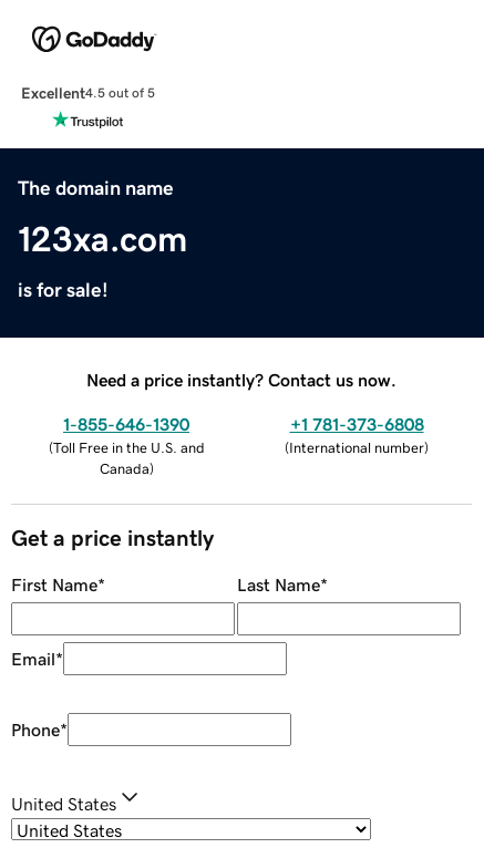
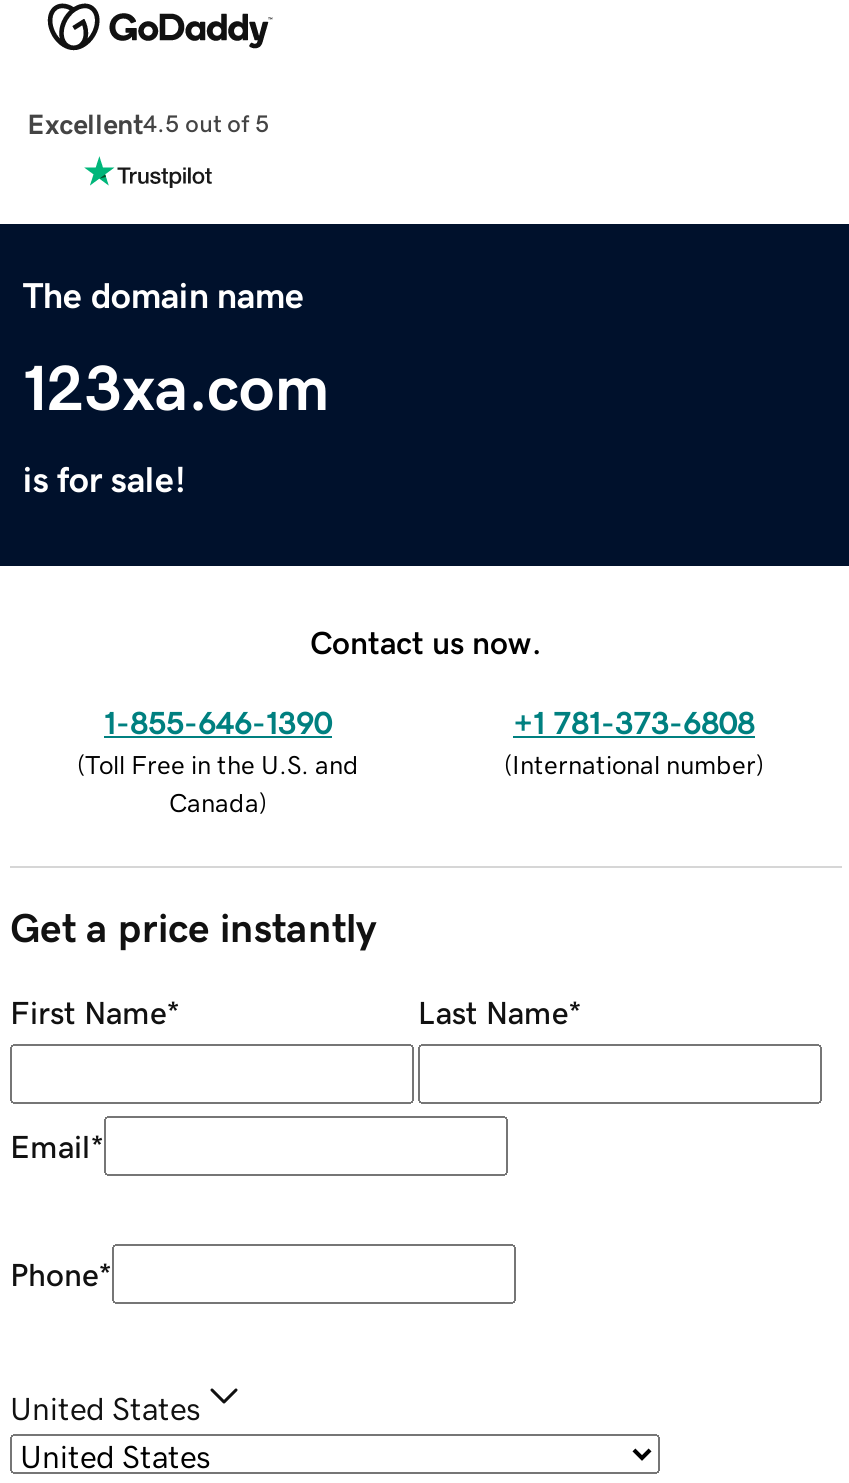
[86,370,397,388] Need a price instantly? Contact us now. -> [310,625,542,657] Contact us now.

